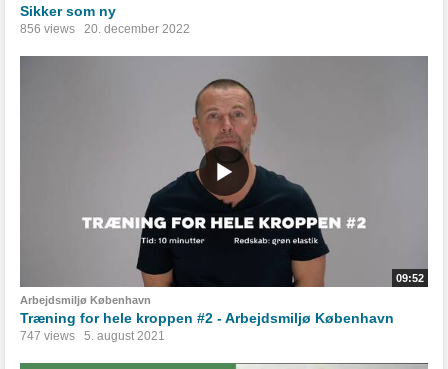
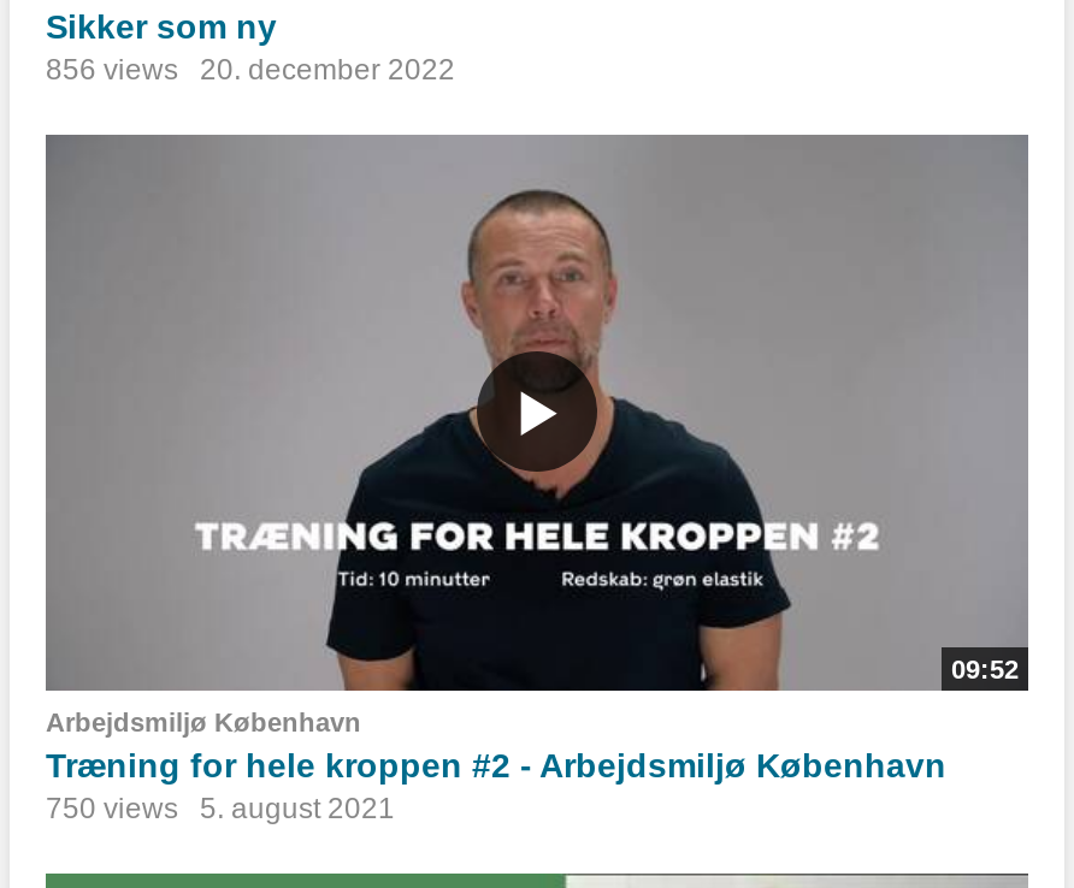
[20,329,165,343] 747 views 5. august 2021 -> [46,792,395,826] 750 views 5. august 2021

